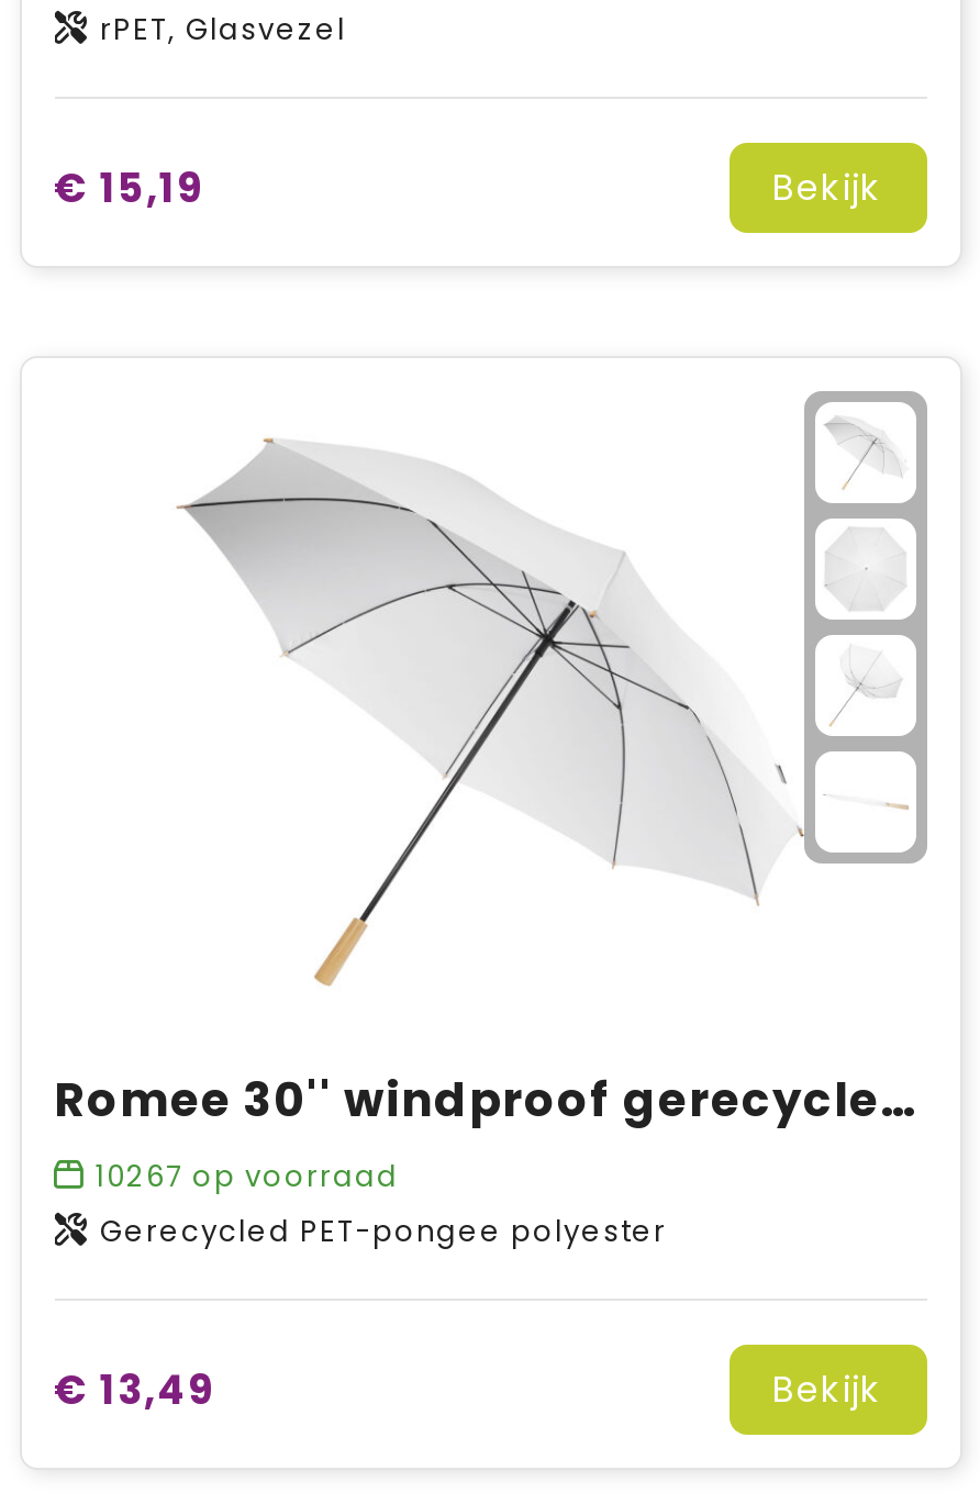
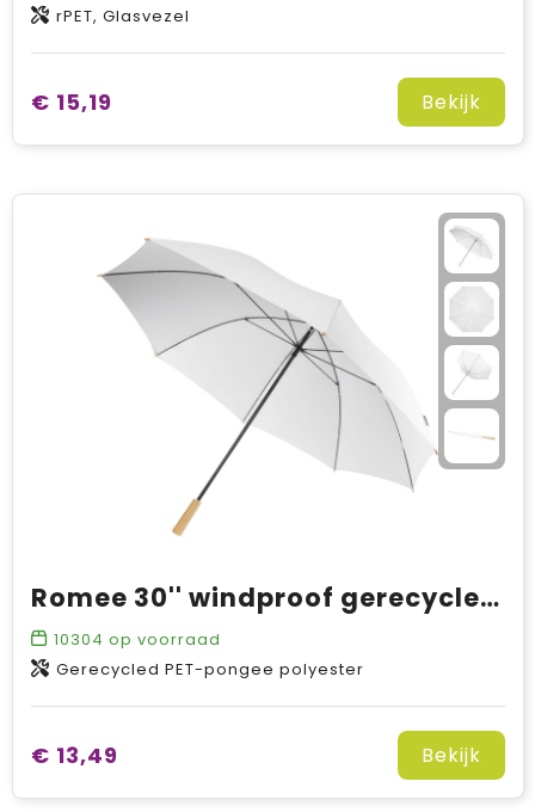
[96,1156,399,1197] 10267 op voorraad -> [53,628,220,651] 10304 op voorraad

